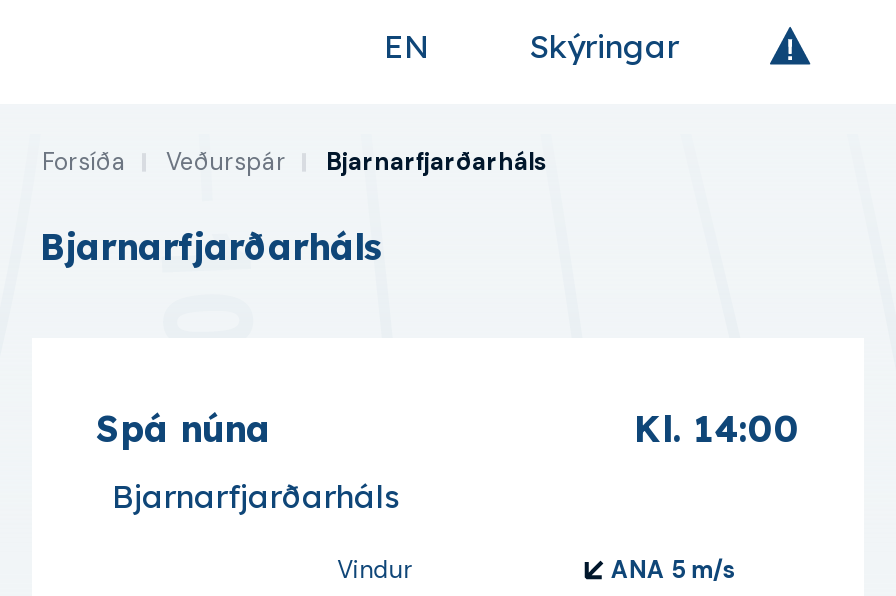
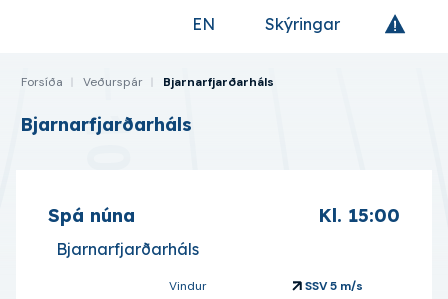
[634,406,800,452] Kl. 14:00 -> [318,204,400,227] Kl. 15:00
[611,554,737,586] ANA 5 m/s -> [305,278,363,294] SSV 5 m/s

